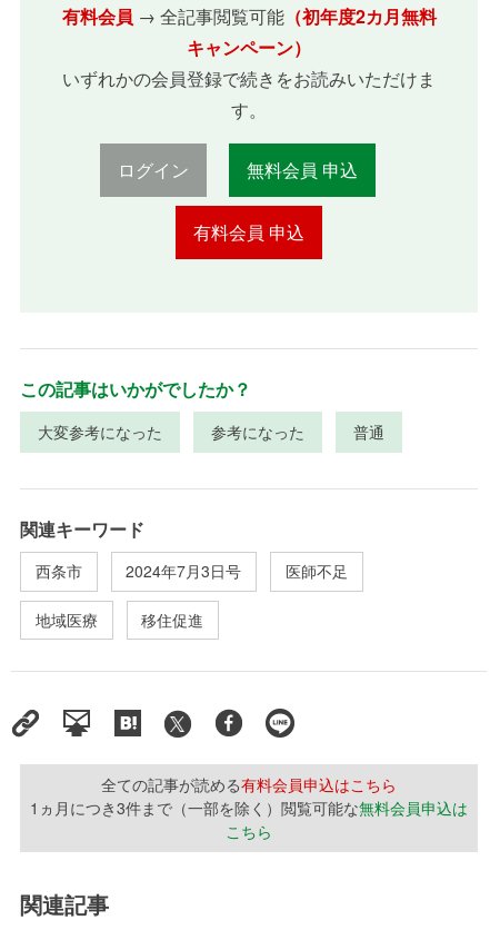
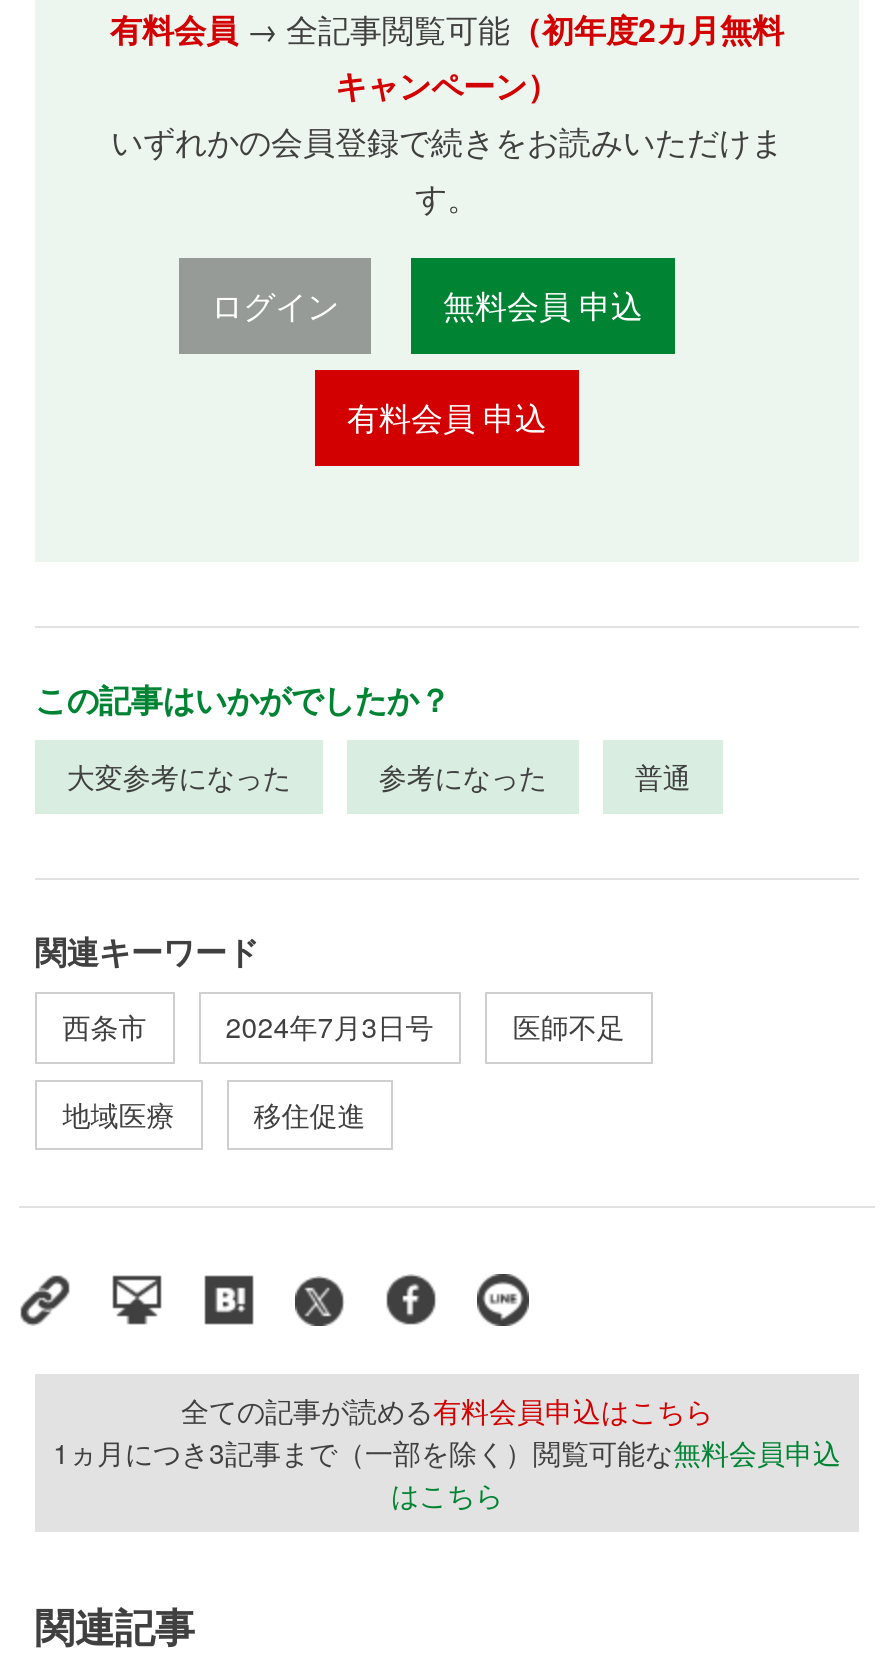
[30,797,468,842] 1ヵ月につき3件まで（一部を除く）閲覧可能な無料会員申込は | こちら -> [53,1432,841,1514] 1ヵ月につき3記事まで（一部を除く）閲覧可能な無料会員申込 | はこちら

